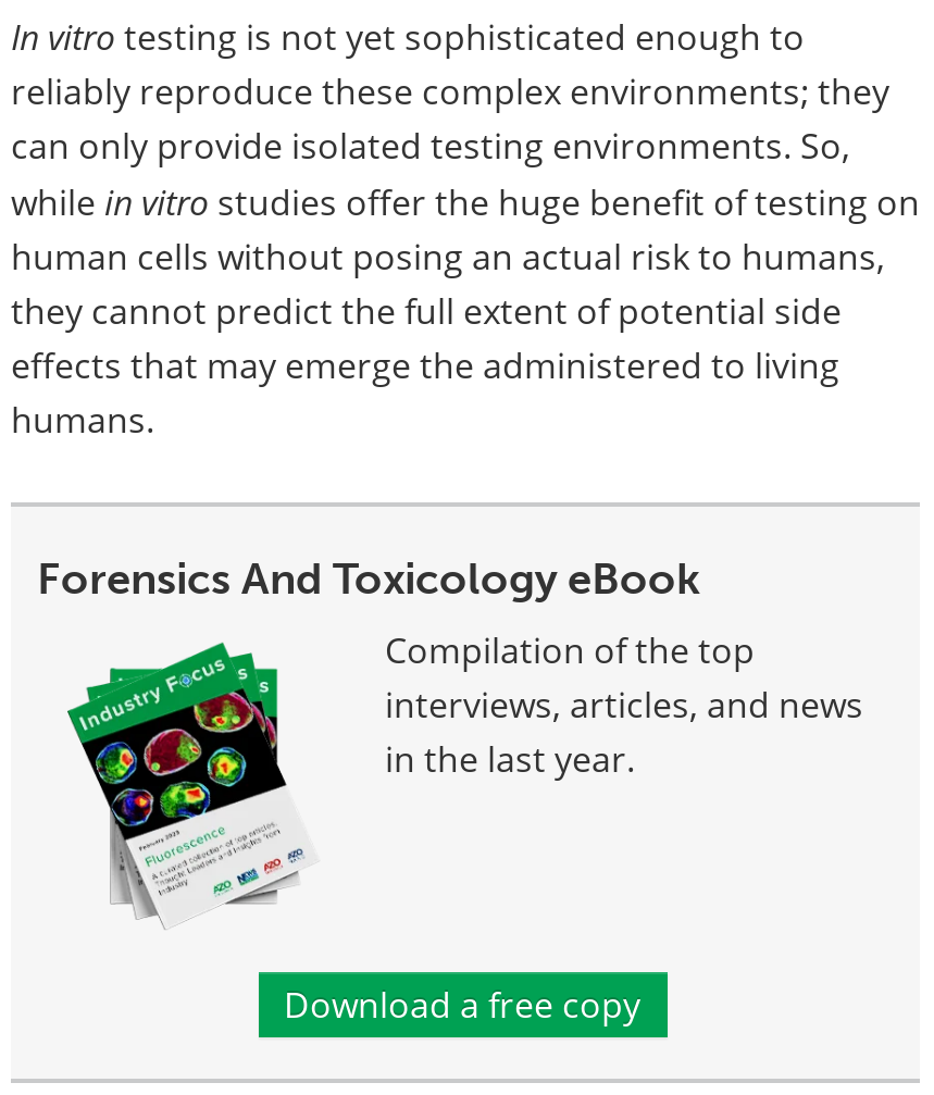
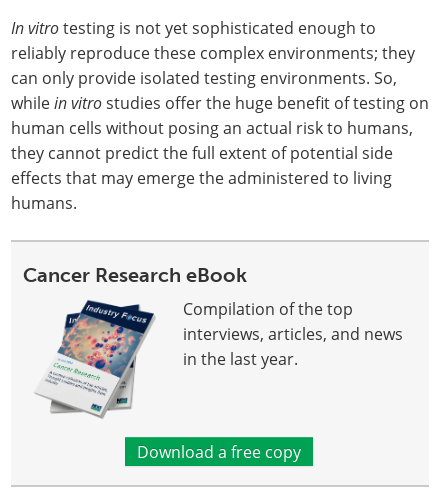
[37,552,700,605] Forensics And Toxicology eBook -> [23,263,247,287] Cancer Research eBook
[65,631,322,918] [image] -> [36,299,155,418] [image]

